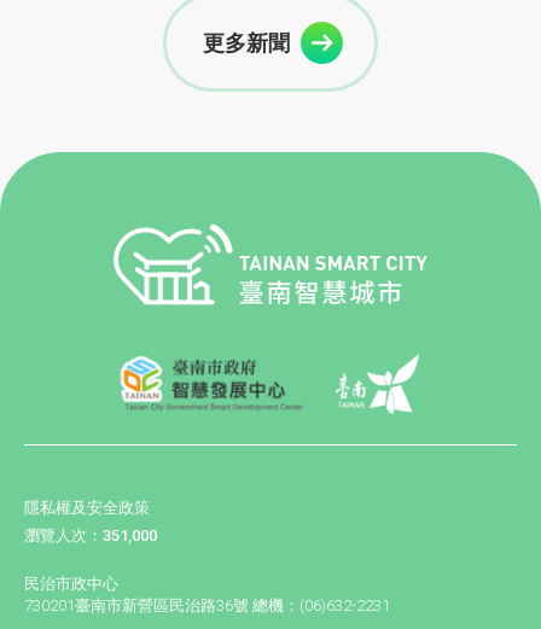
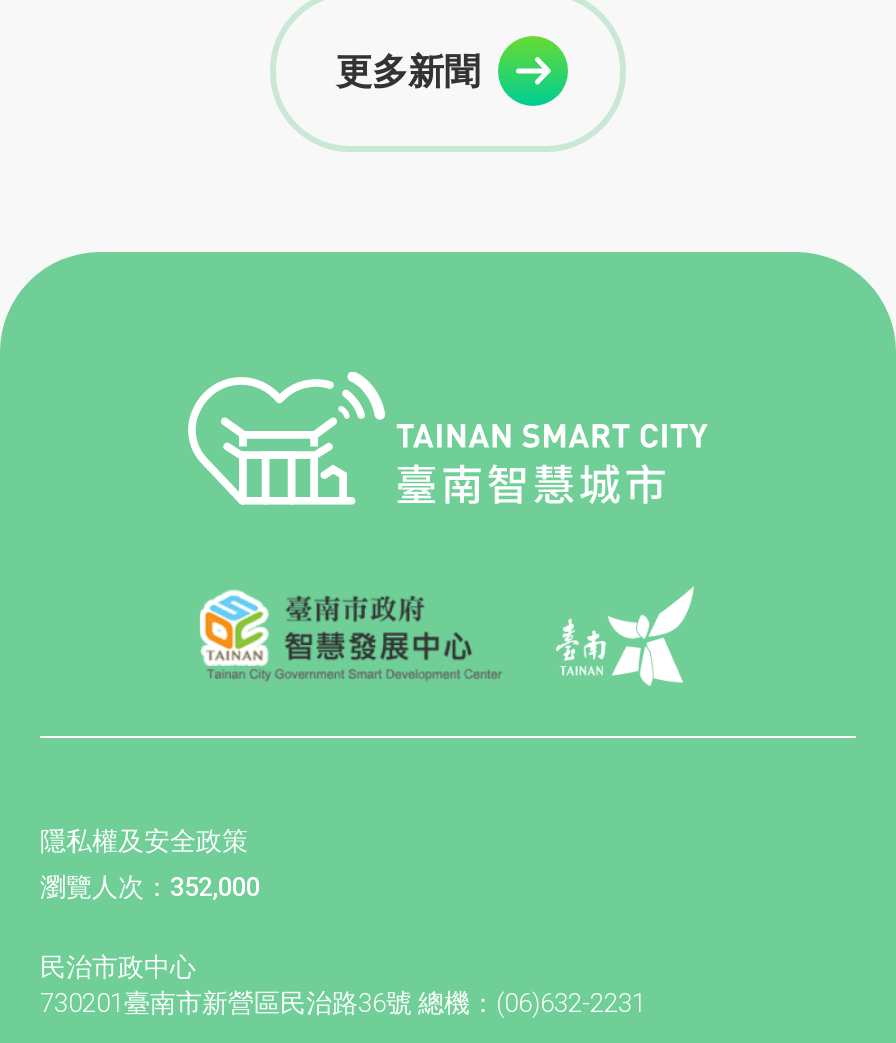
[24,526,157,544] 瀏覽人次：351,000 -> [40,872,260,902] 瀏覽人次：352,000

